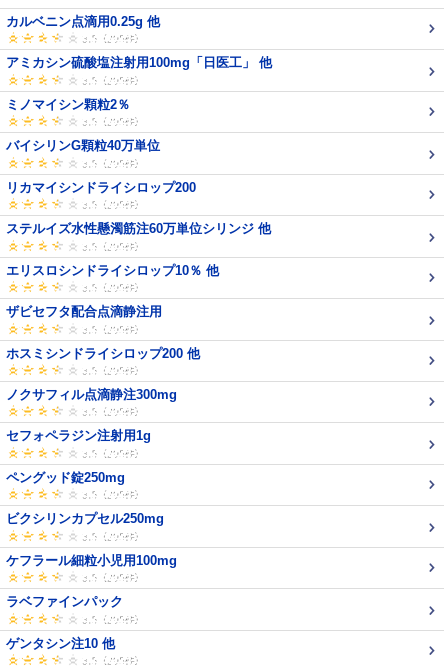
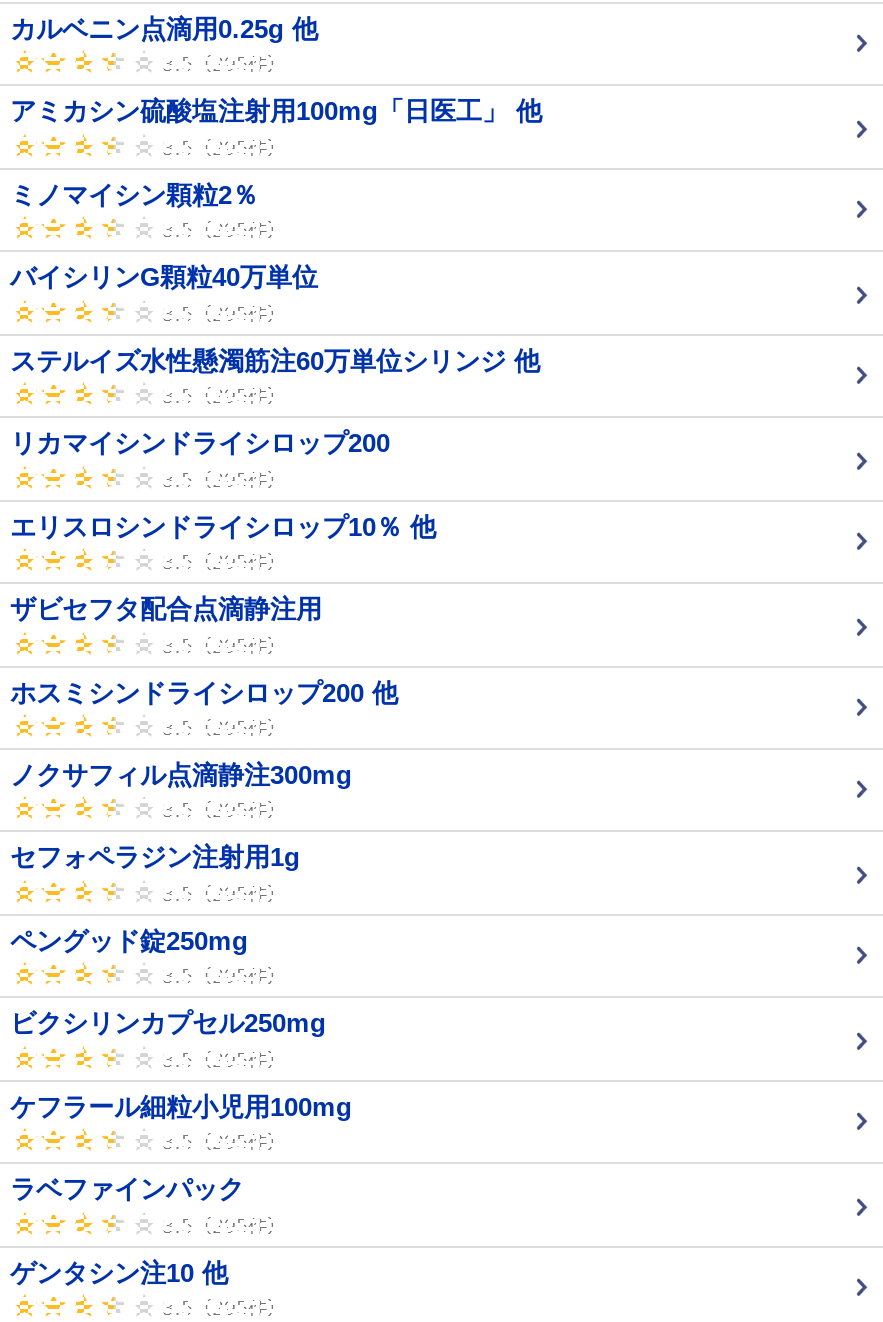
moved [6,180,196,195] -> [10,428,390,458]: リカマイシンドライシロップ200
moved [6,221,271,236] -> [10,346,540,376]: ステルイズ水性懸濁筋注60万単位シリンジ 他

